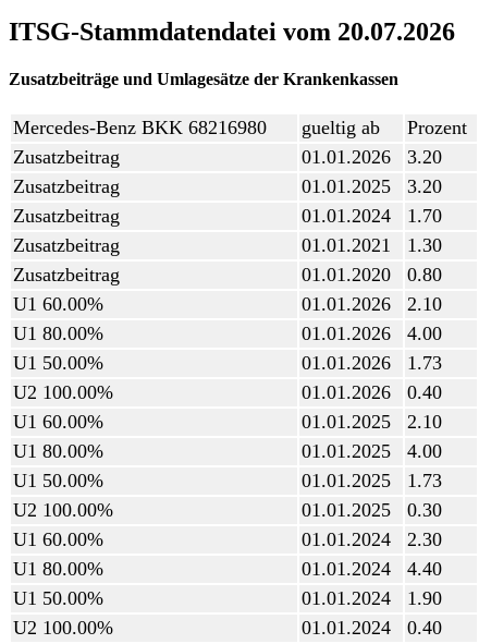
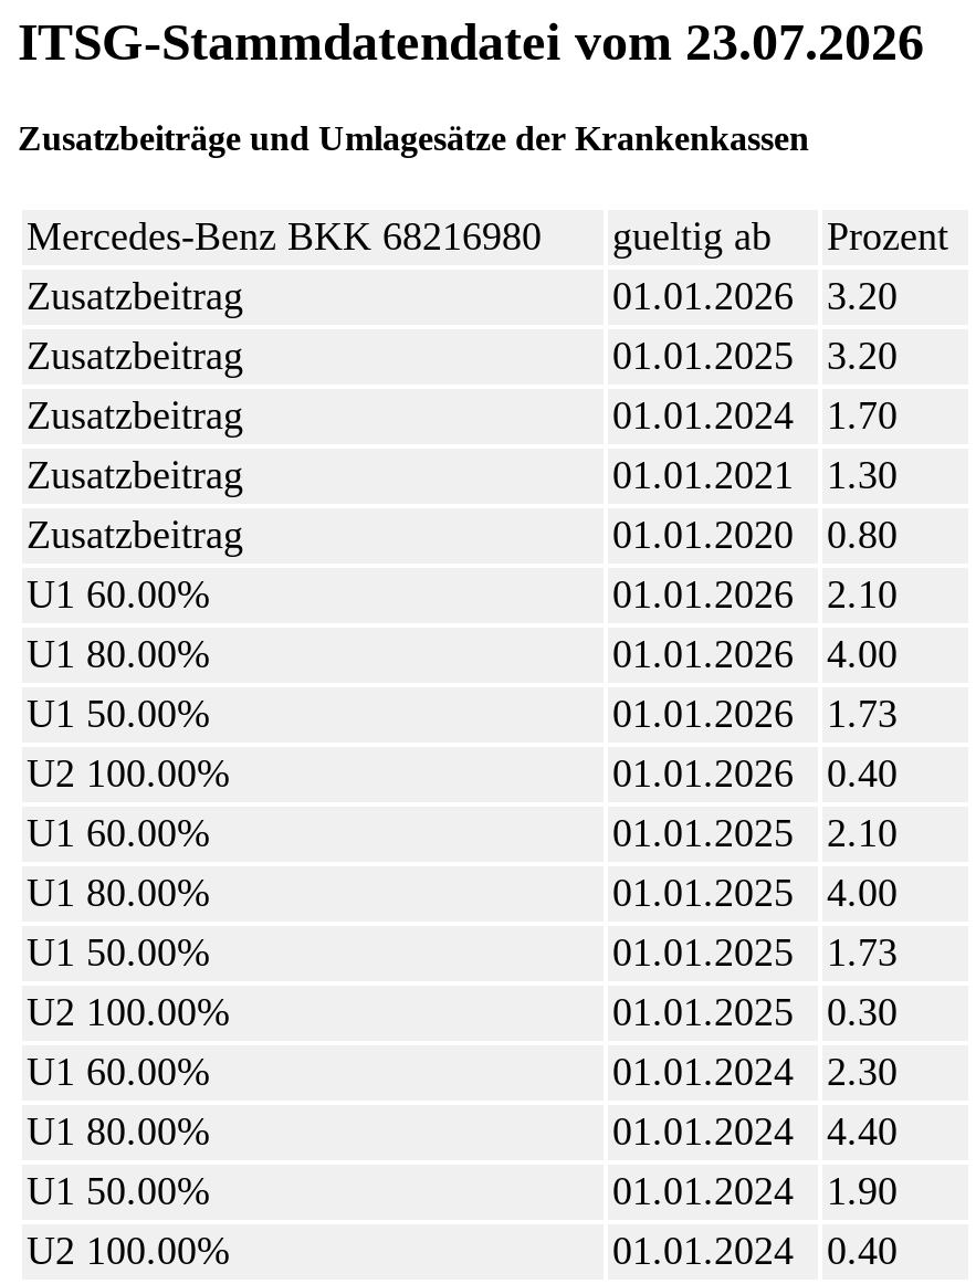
[9,17,455,46] ITSG-Stammdatendatei vom 20.07.2026 -> [18,13,924,70] ITSG-Stammdatendatei vom 23.07.2026

